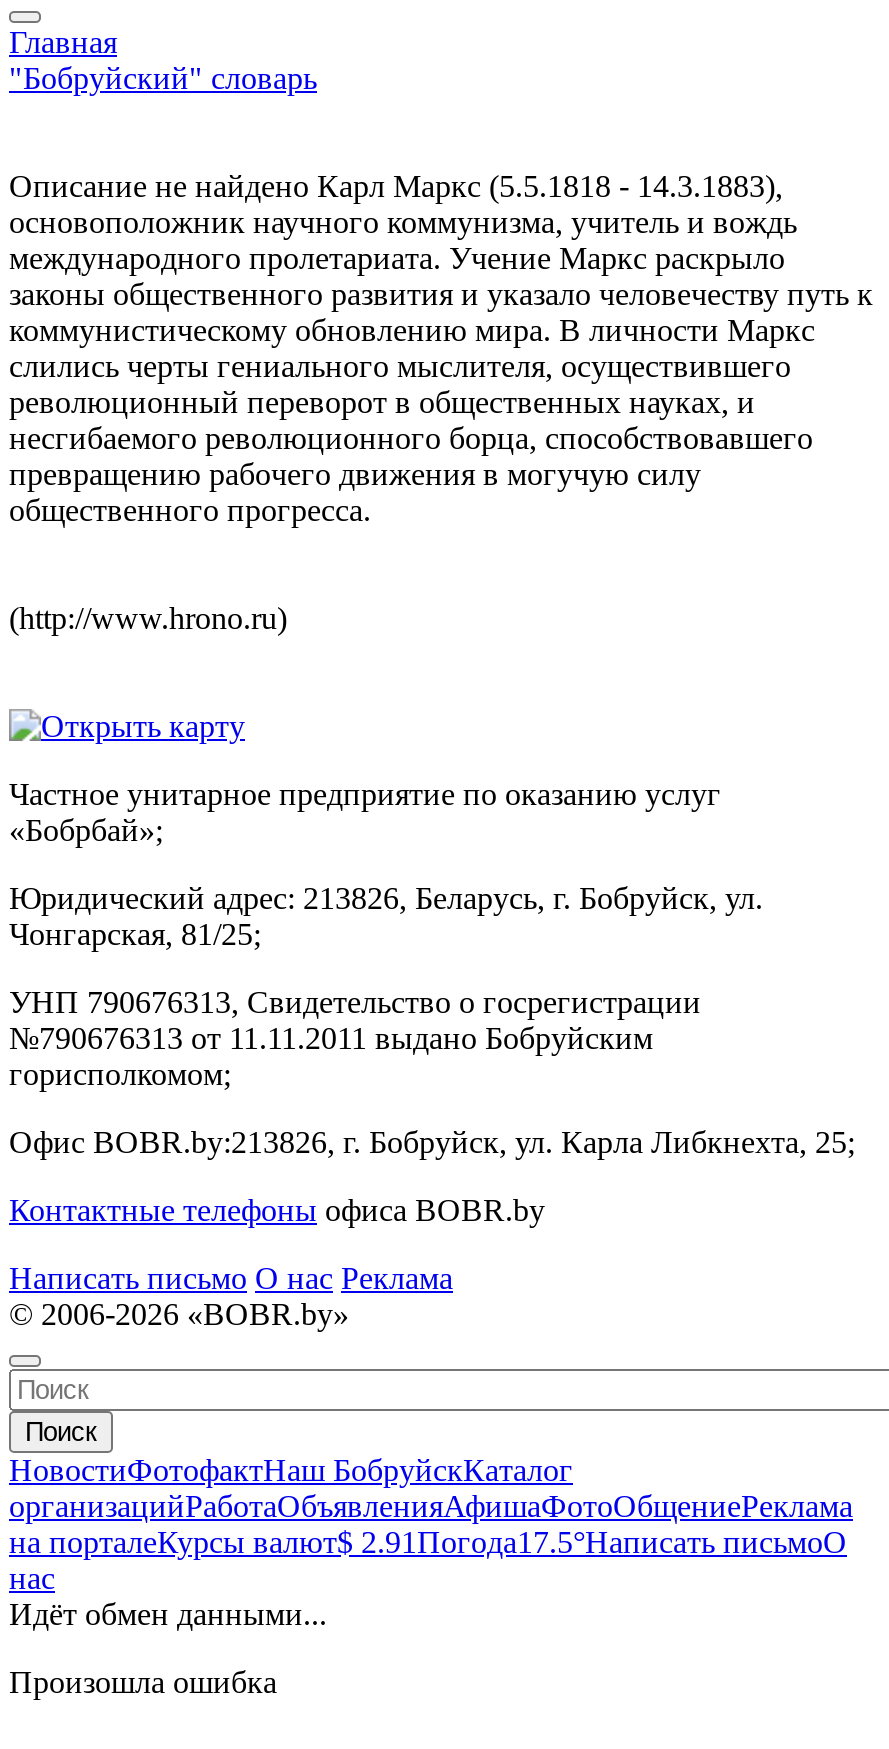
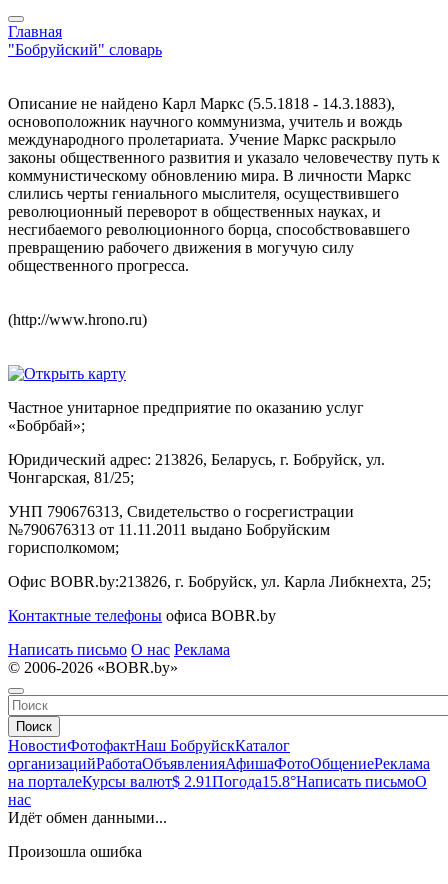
[9,1525,847,1559] на порталеКурсы валют$ 2.91 Погода17.5°Написать письмоО -> [8,773,427,790] на порталеКурсы валют$ 2.91 Погода15.8°Написать письмоО

